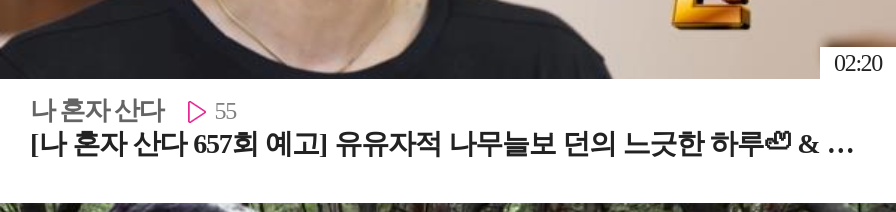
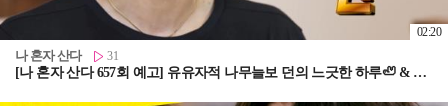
[30,95,236,125] 나 혼자 산다 55 -> [15,48,118,63] 나 혼자 산다 31

